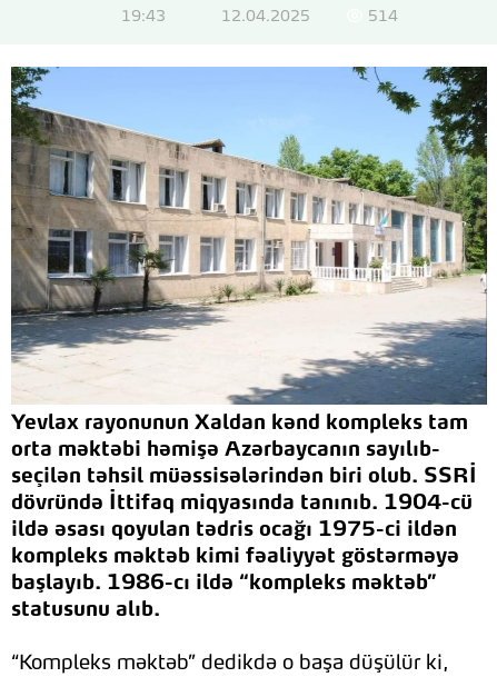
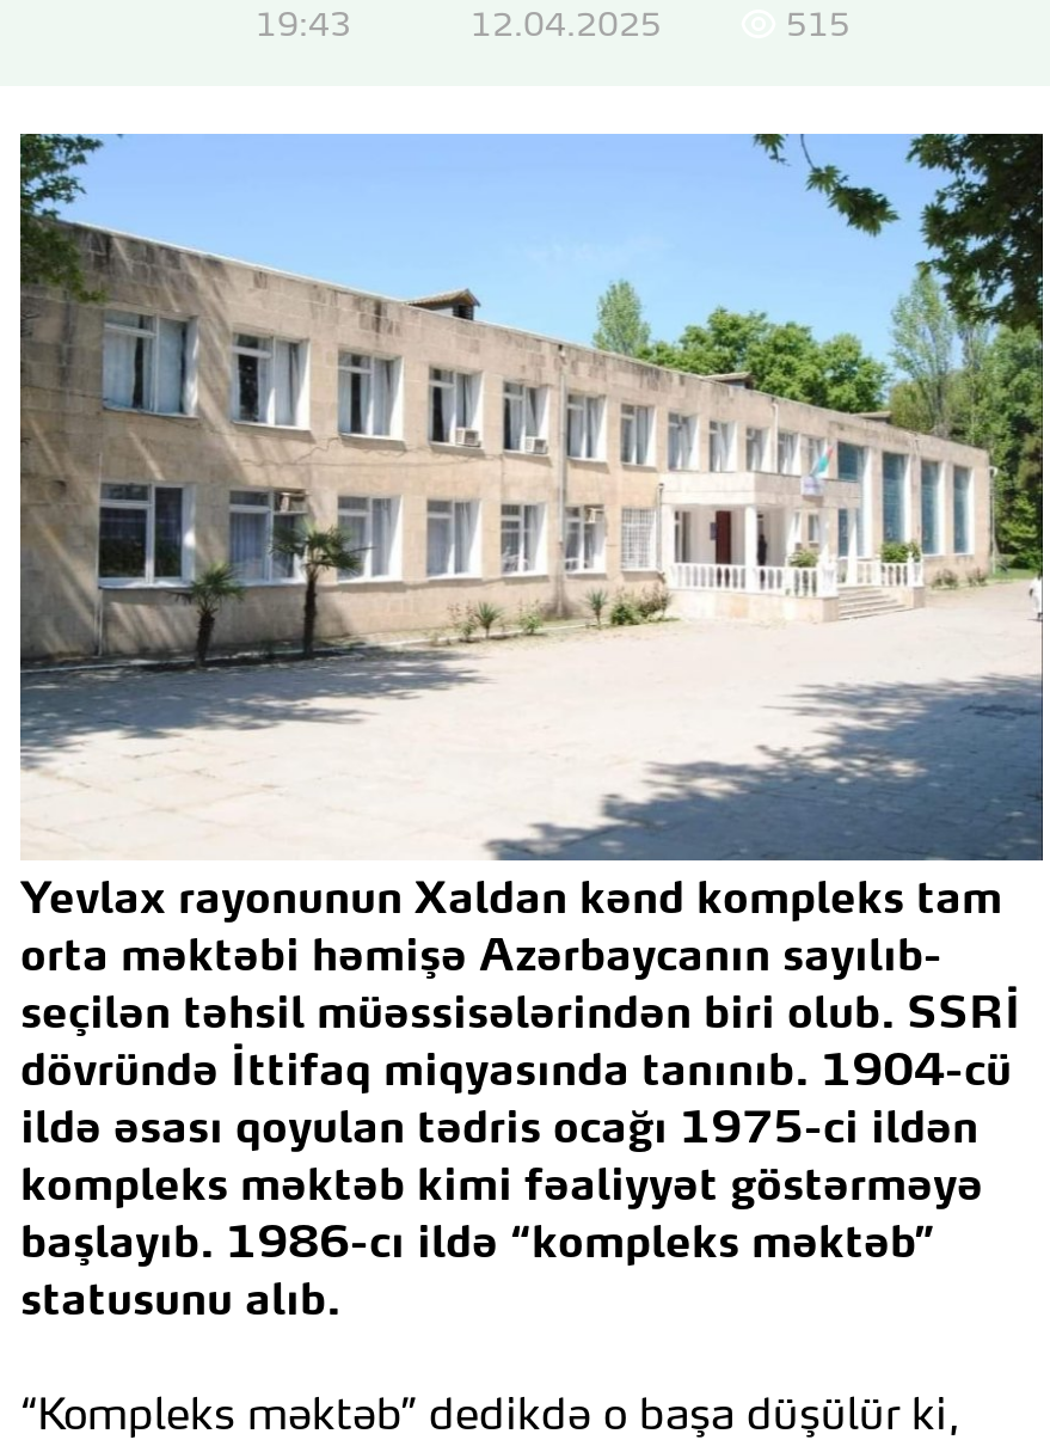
[367,10,397,24] 514 -> [786,12,851,43] 515

